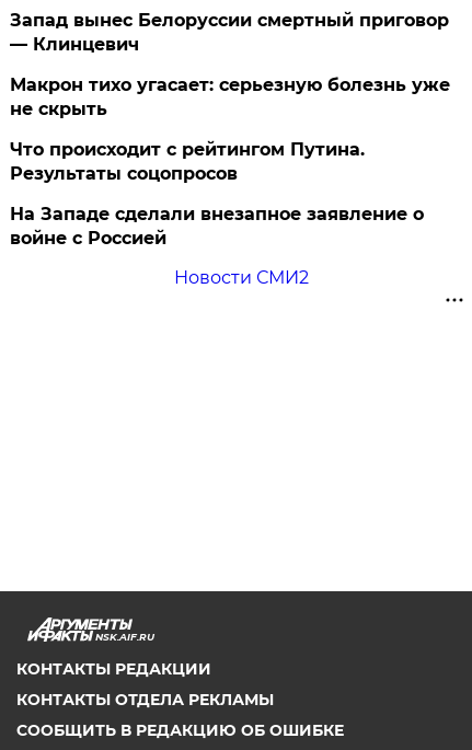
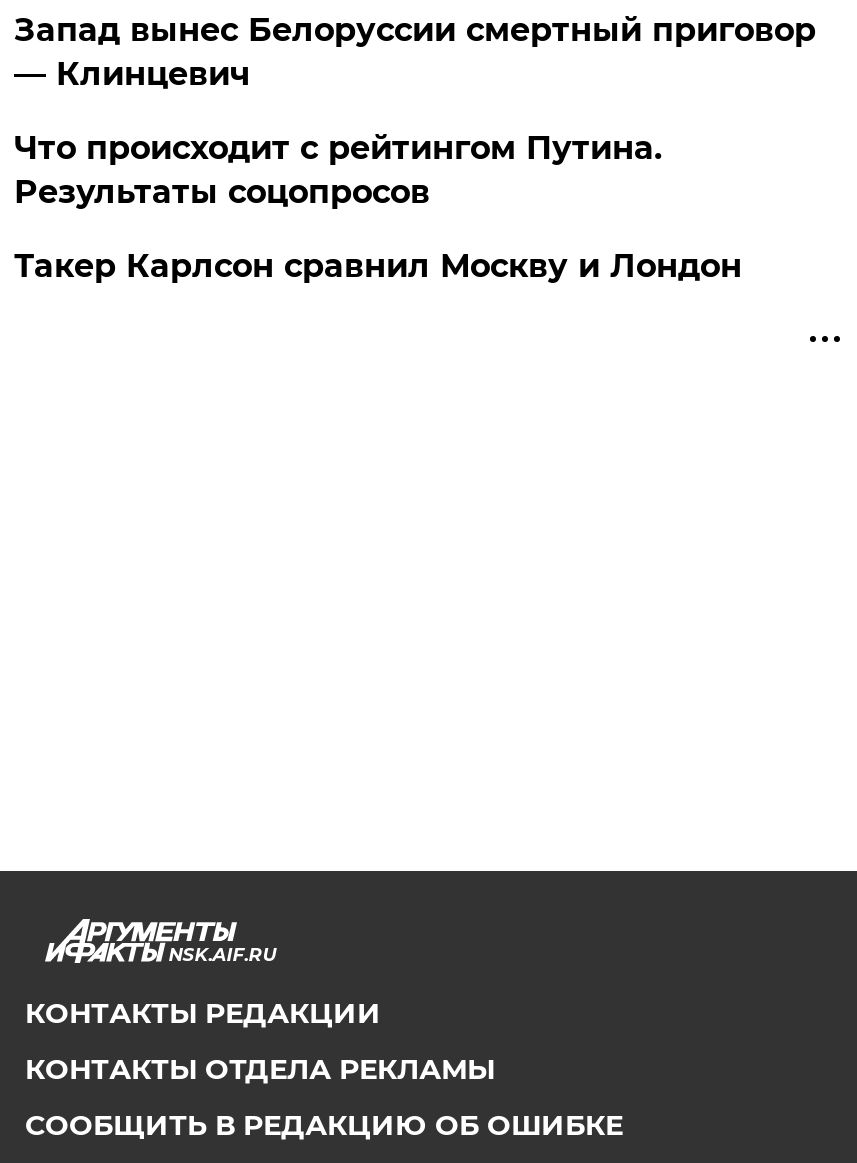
[10,74,451,119] Макрон тихо угасает: серьезную болезнь уже | не скрыть -> none
[10,204,424,288] На Западе сделали внезапное заявление о | войне с Россией | Новости СМИ2 -> [14,247,742,285] Такер Карлсон сравнил Москву и Лондон

